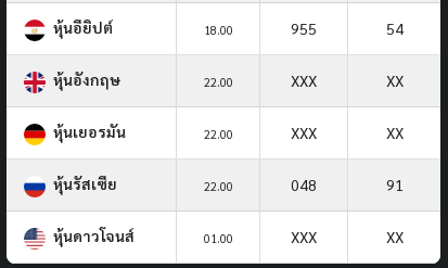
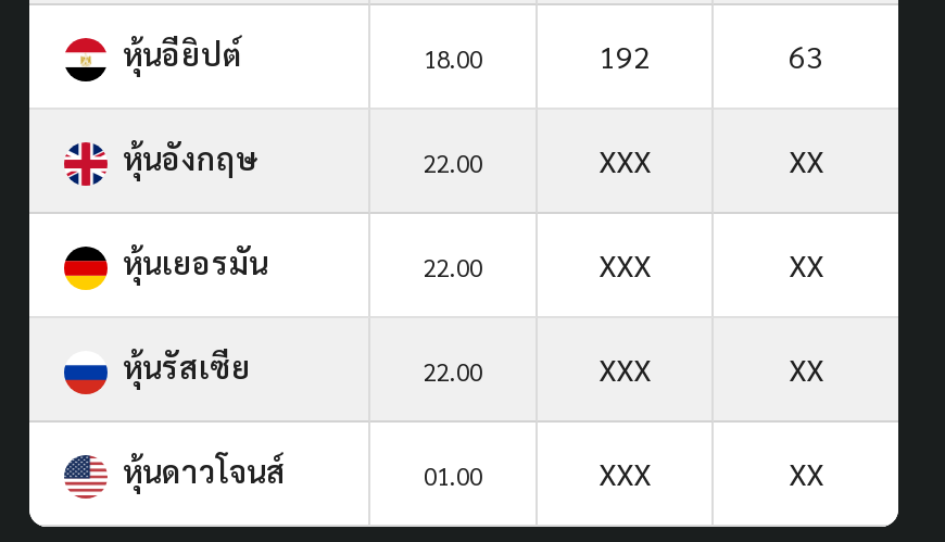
[291,18,317,38] 955 -> [598,35,651,75] 192
[386,18,403,38] 54 -> [789,35,823,75] 63
[291,174,403,194] 048 | 91 -> [598,348,823,387] XXX | XX

